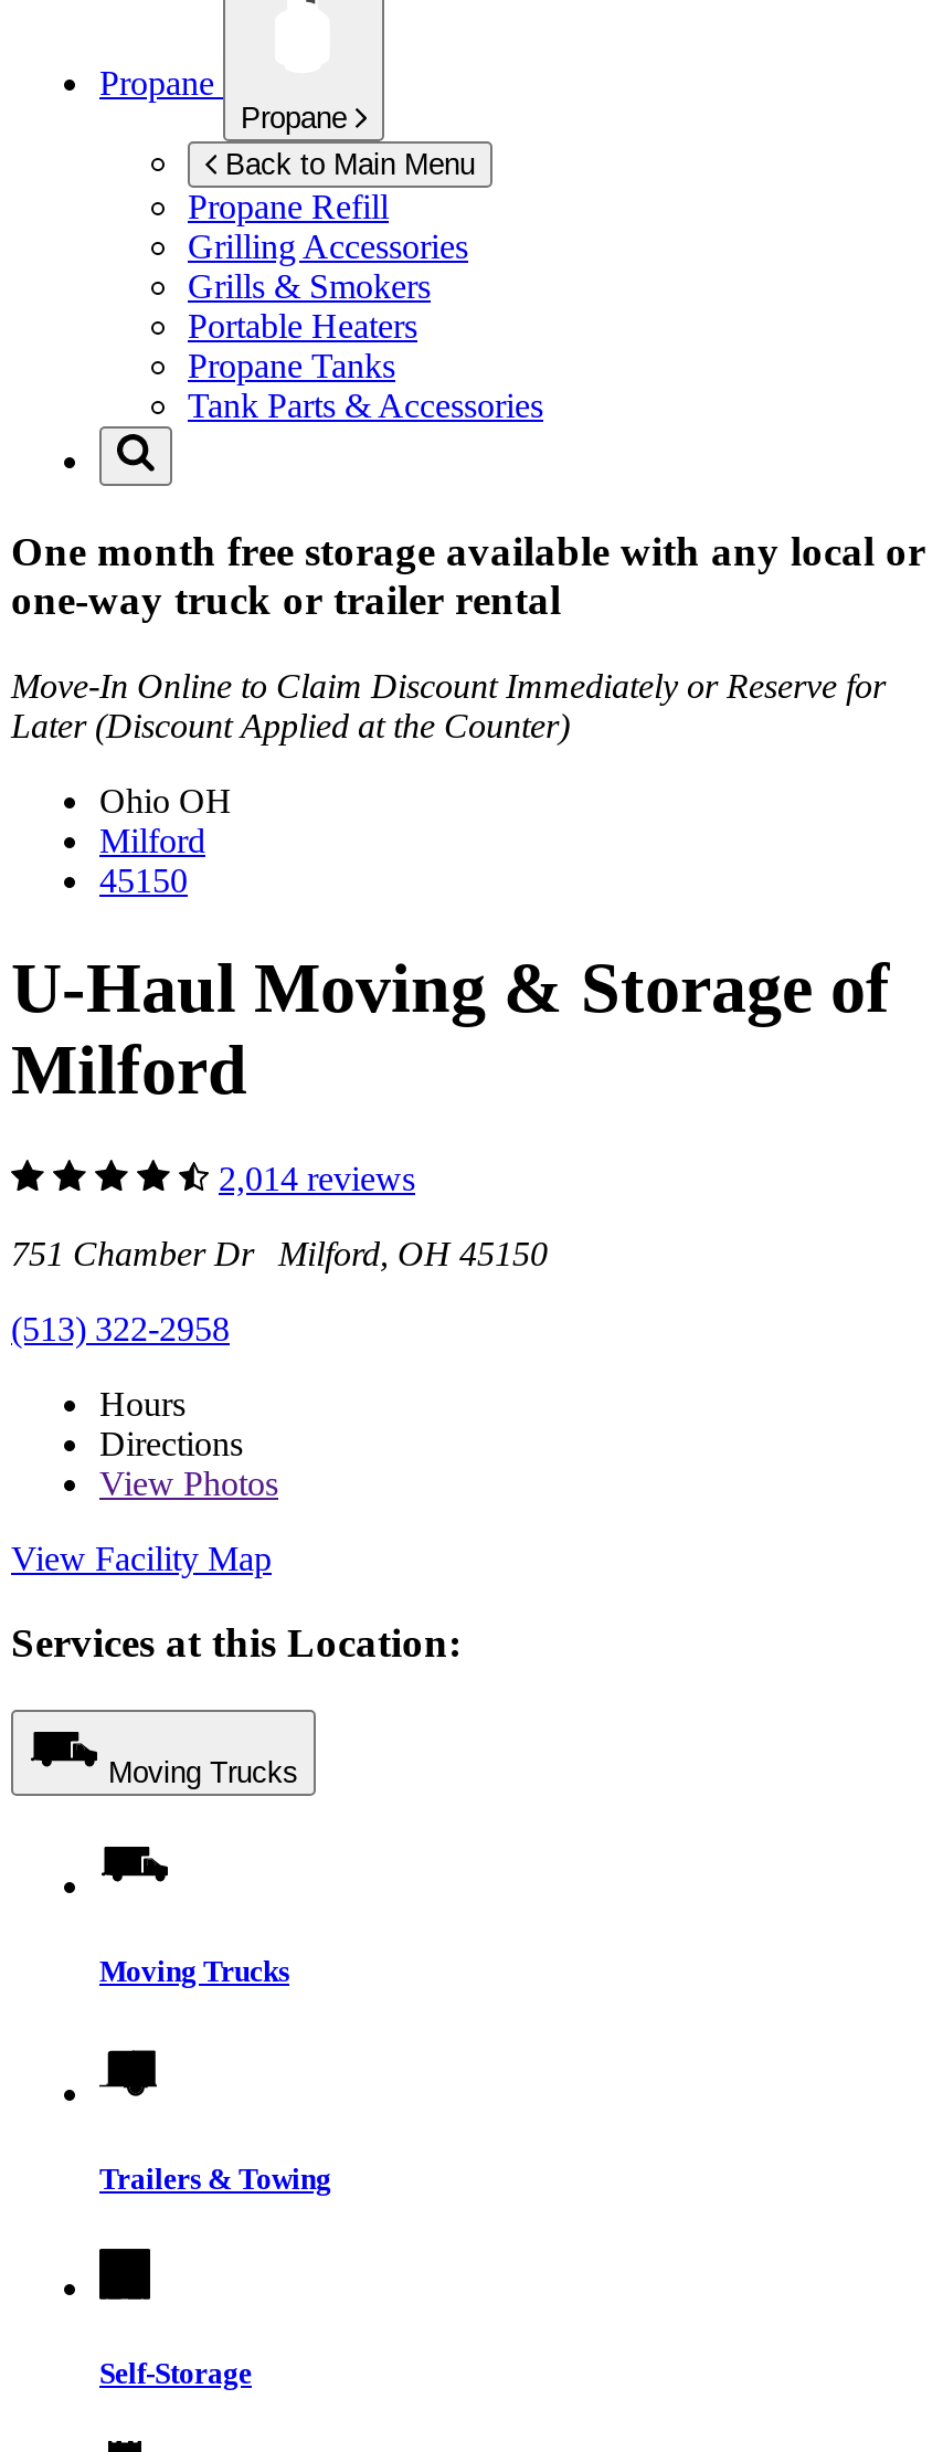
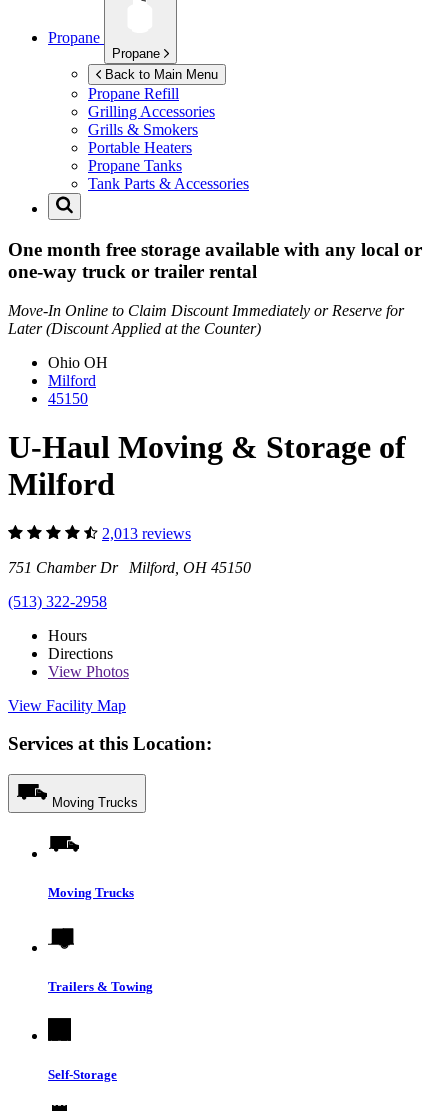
[219,1159,415,1196] 2,014 reviews -> [102,524,191,541] 2,013 reviews

